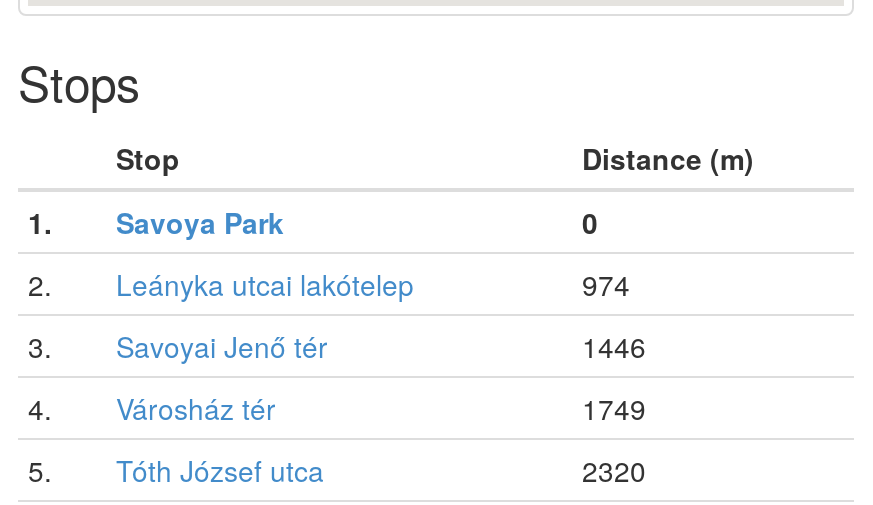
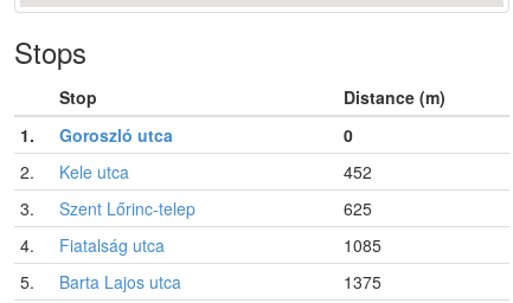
[116,201,284,241] Savoya Park -> [59,123,173,146] Goroszló utca
[116,263,630,303] Leányka utcai lakótelep | 974 -> [59,159,372,183] Kele utca | 452
[116,325,646,365] Savoyai Jenő tér | 1446 -> [59,196,372,220] Szent Lőrinc-telep | 625
[116,387,646,427] Városház tér | 1749 -> [59,233,381,256] Fiatalság utca | 1085
[116,449,324,489] Tóth József utca -> [59,270,181,293] Barta Lajos utca
[582,449,646,489] 2320 -> [344,270,381,293] 1375

